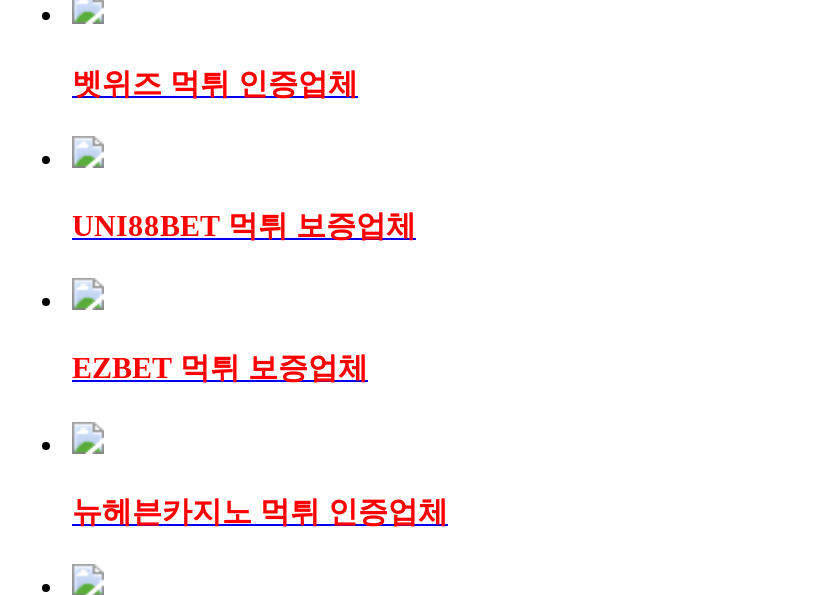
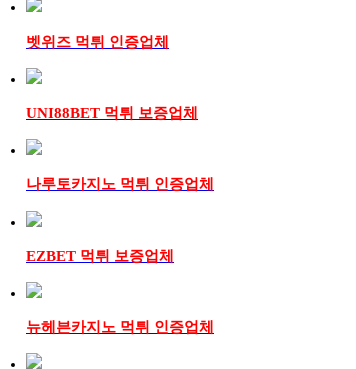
none -> [26,175,214,192] 나루토카지노 먹튀 인증업체

